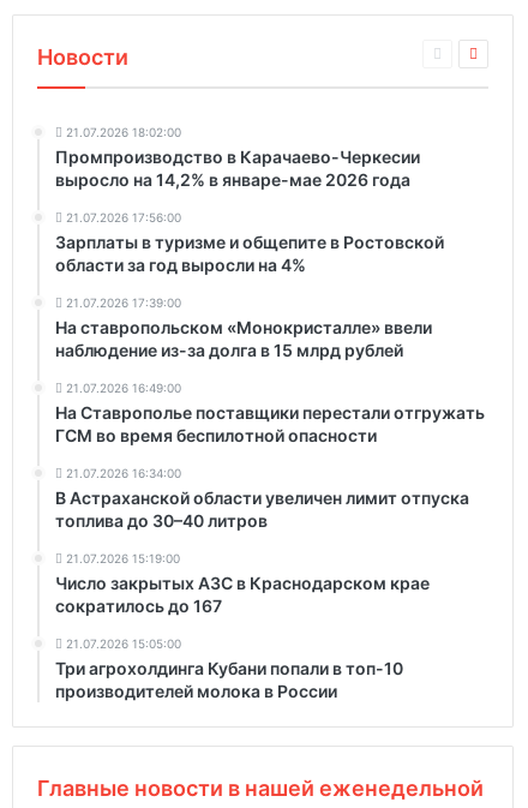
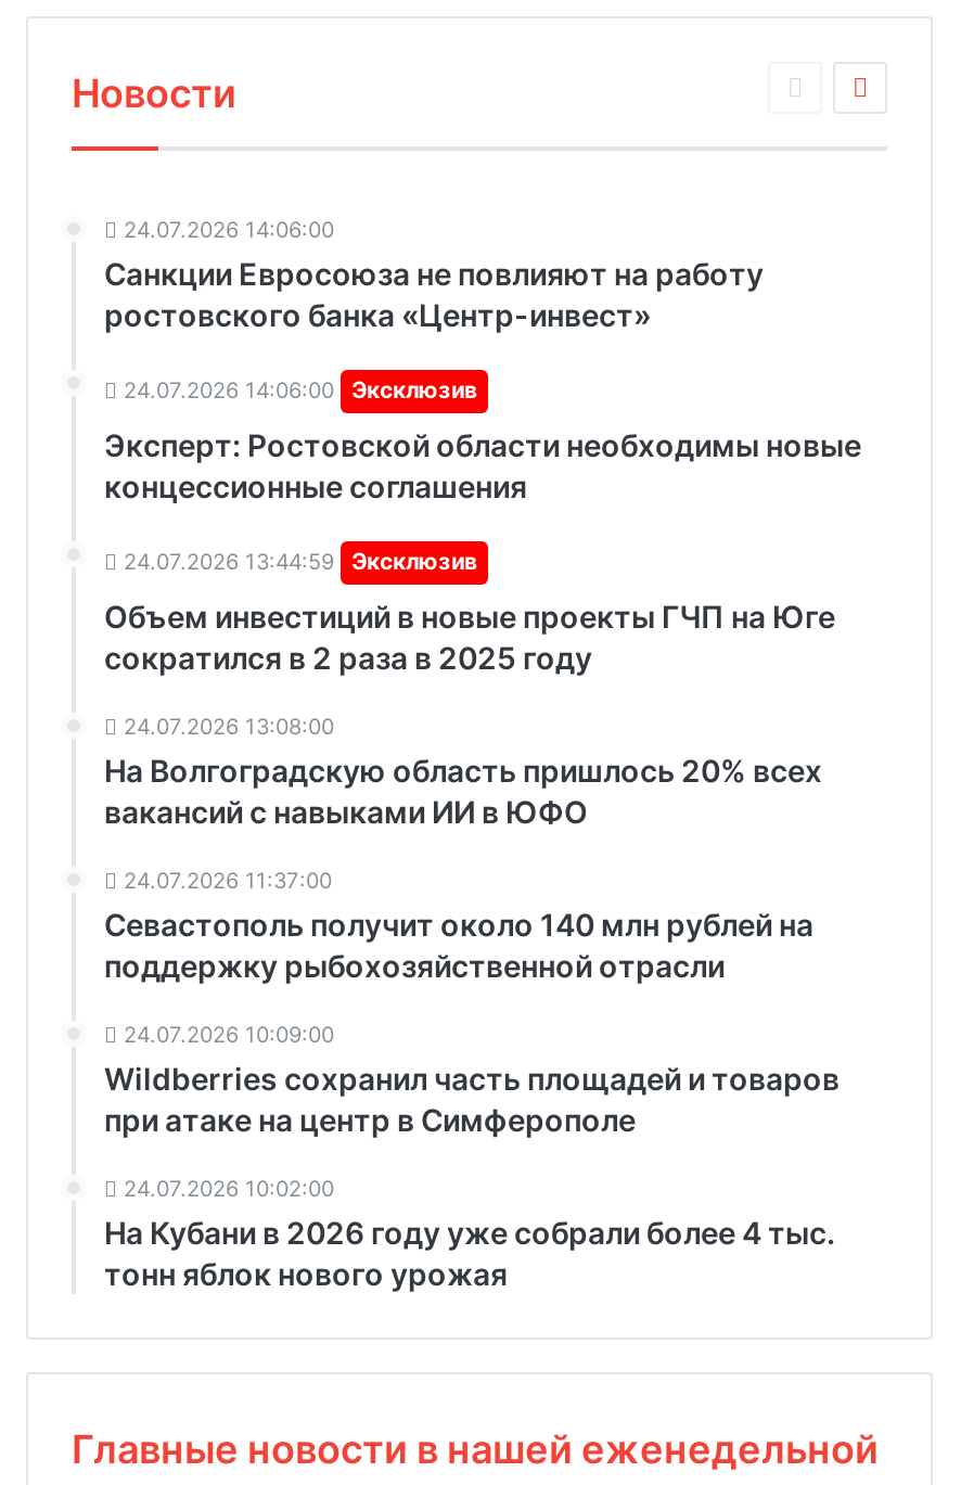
[55,125,485,702] 21.07.2026 18:02:00 | Промпроизводство в Карачаево-Черкесии | выросло на 14,2% в январе-мае 2026 года | 21.07.2026 17:56:00 | Зарплаты в туризме и общепите в Ростовской | области за год выросли на 4% | 21.07.2026 17:39:00 | На ставропольском «Монокристалле» ввели | наблюдение из-за долга в 15 млрд рублей | 21.07.2026 16:49:00 | На Ставрополье поставщики перестали отгружать | ГСМ во время беспилотной опасности | 21.07.2026 16:34:00 | В Астраханской области увеличен лимит отпуска | топлива до 30–40 литров | 21.07.2026 15:19:00 | Число закрытых АЗС в Краснодарском крае | сократилось до 167 | 21.07.2026 15:05:00 | Три агрохолдинга Кубани попали в топ-10 | производителей молока в России -> [104,217,861,1293] 24.07.2026 14:06:00 | Санкции Евросоюза не повлияют на работу | ростовского банка «Центр-инвест» | 24.07.2026 14:06:00 | Эксклюзив | Эксперт: Ростовской области необходимы новые | концессионные соглашения | 24.07.2026 13:44:59 | Эксклюзив | Объем инвестиций в новые проекты ГЧП на Юге | сократился в 2 раза в 2025 году | 24.07.2026 13:08:00 | На Волгоградскую область пришлось 20% всех | вакансий с навыками ИИ в ЮФО | 24.07.2026 11:37:00 | Севастополь получит около 140 млн рублей на | поддержку рыбохозяйственной отрасли | 24.07.2026 10:09:00 | Wildberries сохранил часть площадей и товаров | при атаке на центр в Симферополе | 24.07.2026 10:02:00 | На Кубани в 2026 году уже собрали более 4 тыс. | тонн яблок нового урожая

